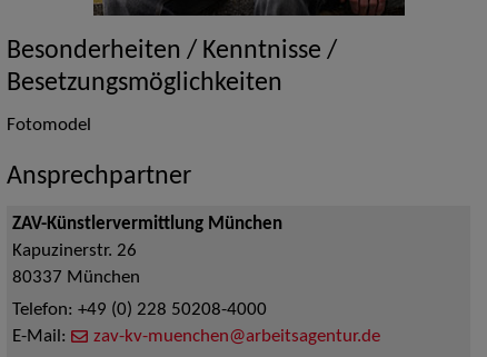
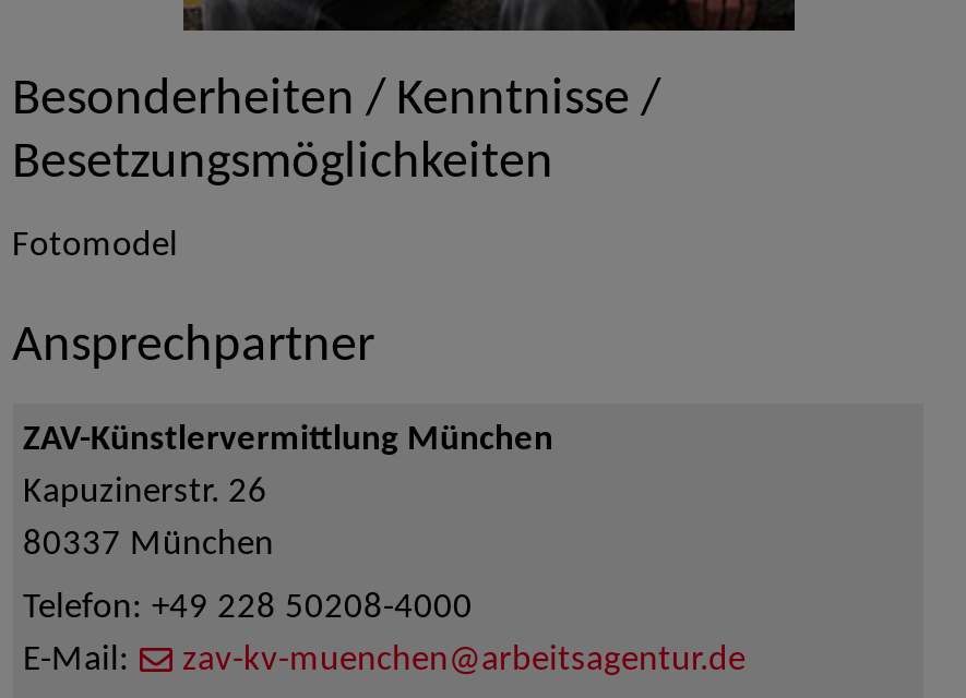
[12,302,266,320] Telefon: +49 (0) 228 50208-4000 -> [23,592,473,627] Telefon: +49 228 50208-4000

